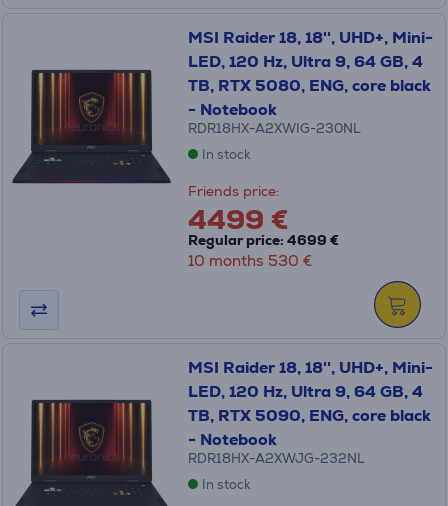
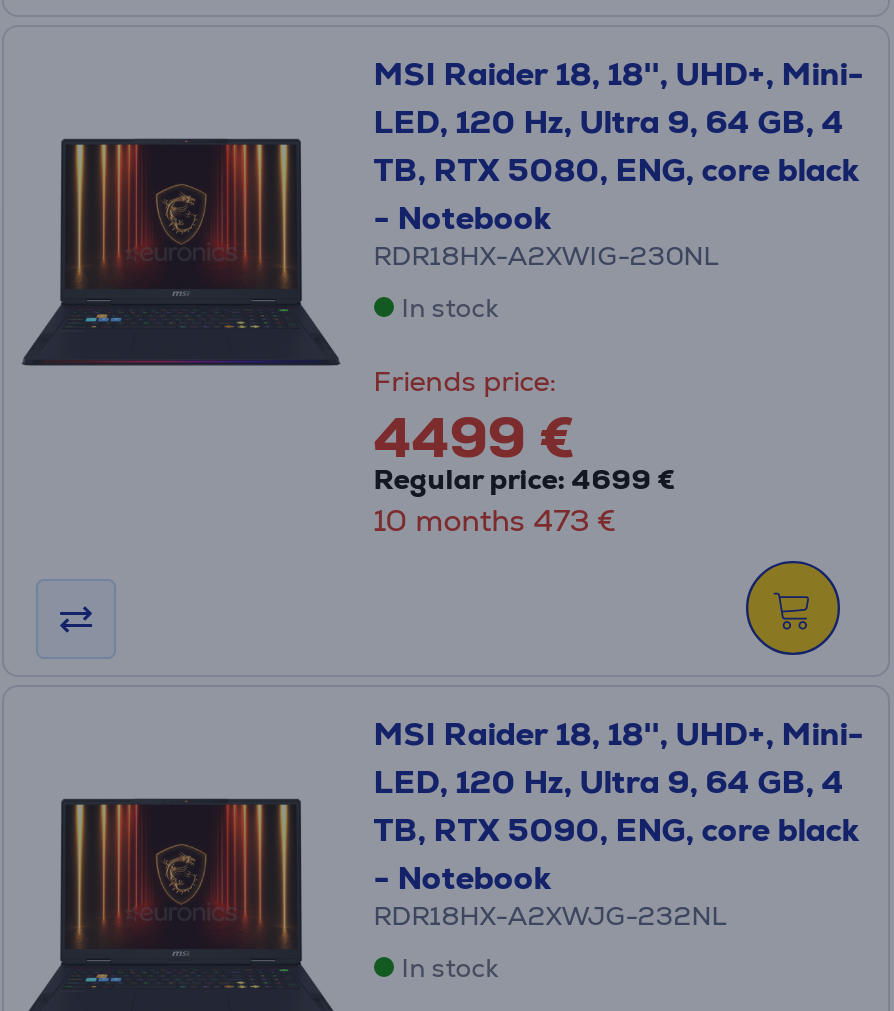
[188,251,312,270] 10 months 530 € -> [374,501,616,539] 10 months 473 €

